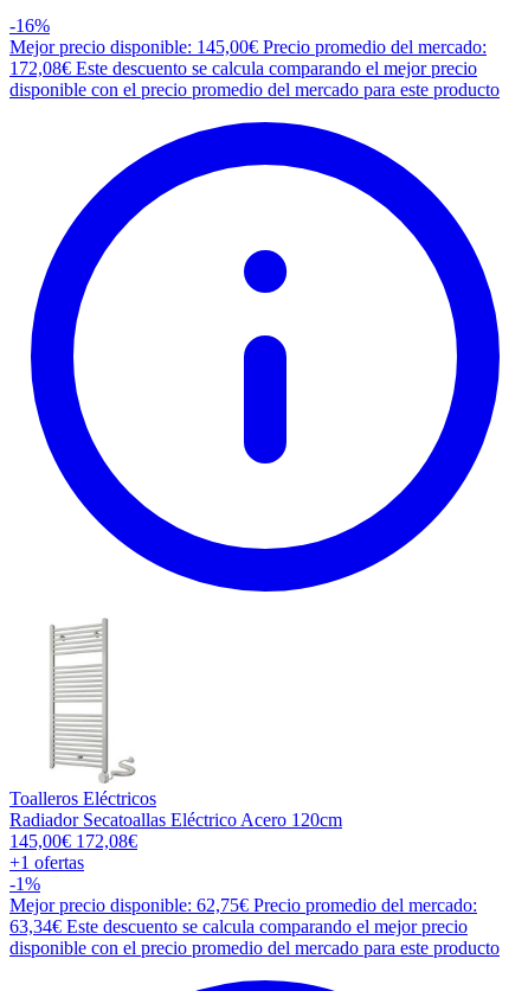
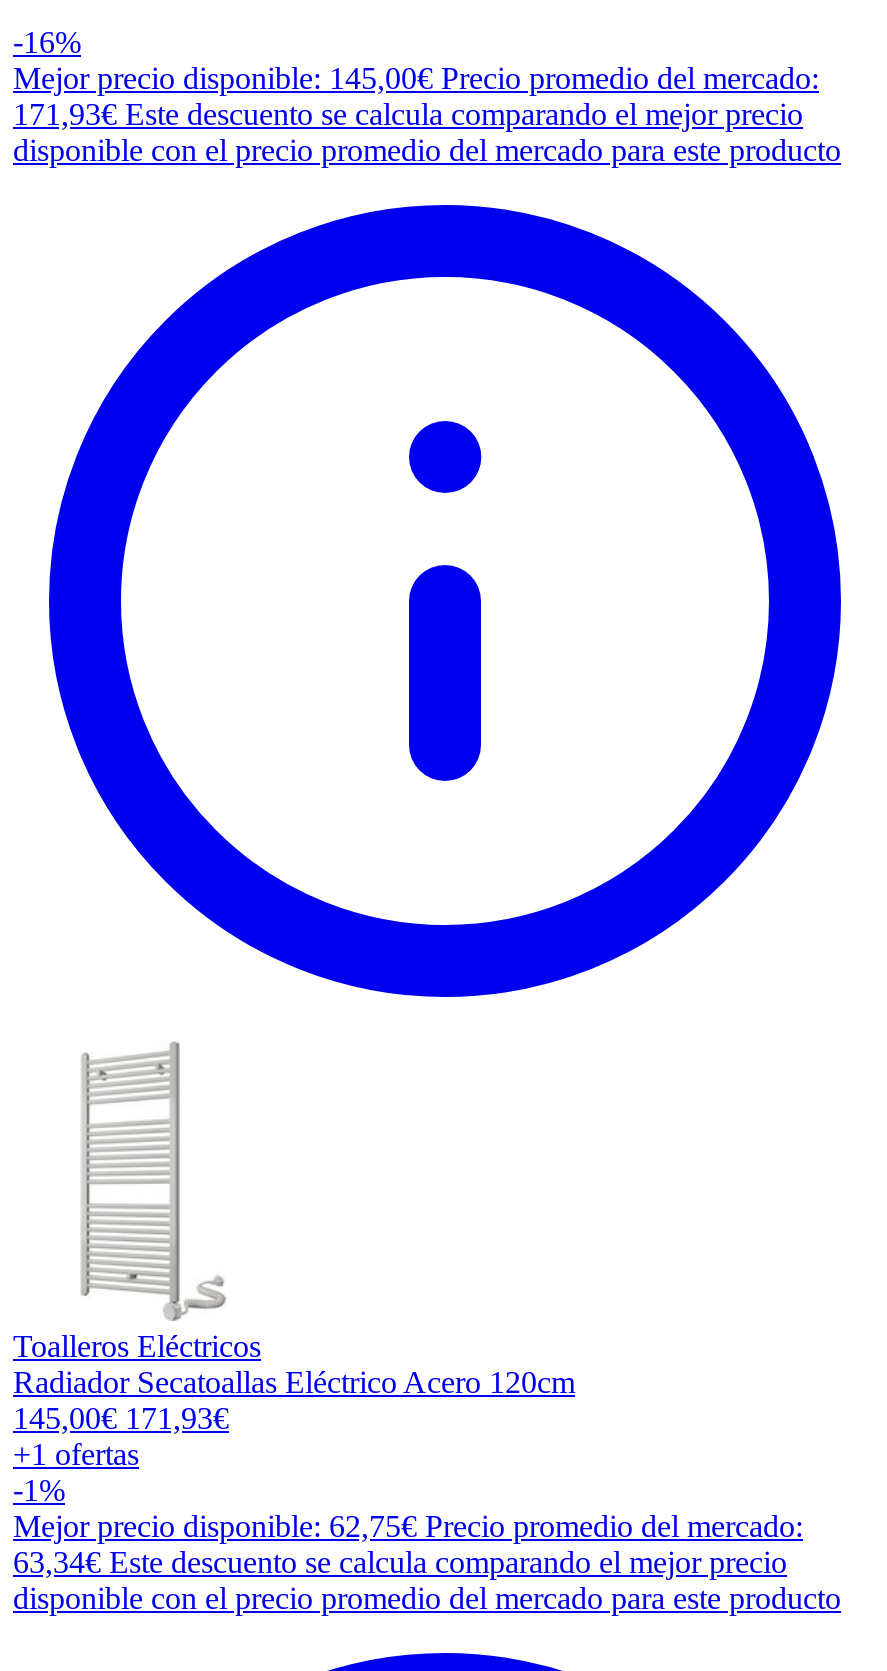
[9,58,477,78] 172,08€ Este descuento se calcula comparando el mejor precio -> [13,97,803,131] 171,93€ Este descuento se calcula comparando el mejor precio
[9,831,137,851] 145,00€ 172,08€ -> [13,1401,229,1435] 145,00€ 171,93€

